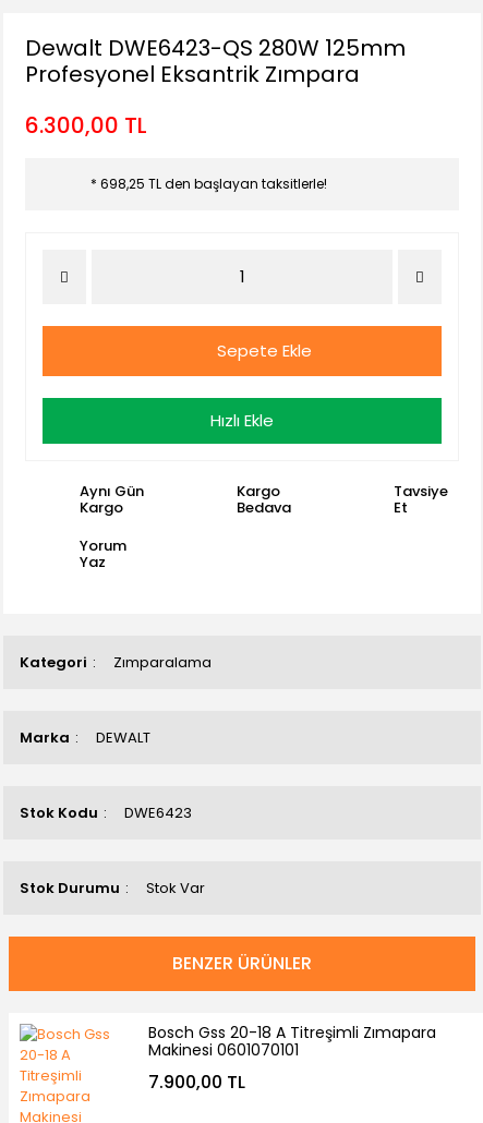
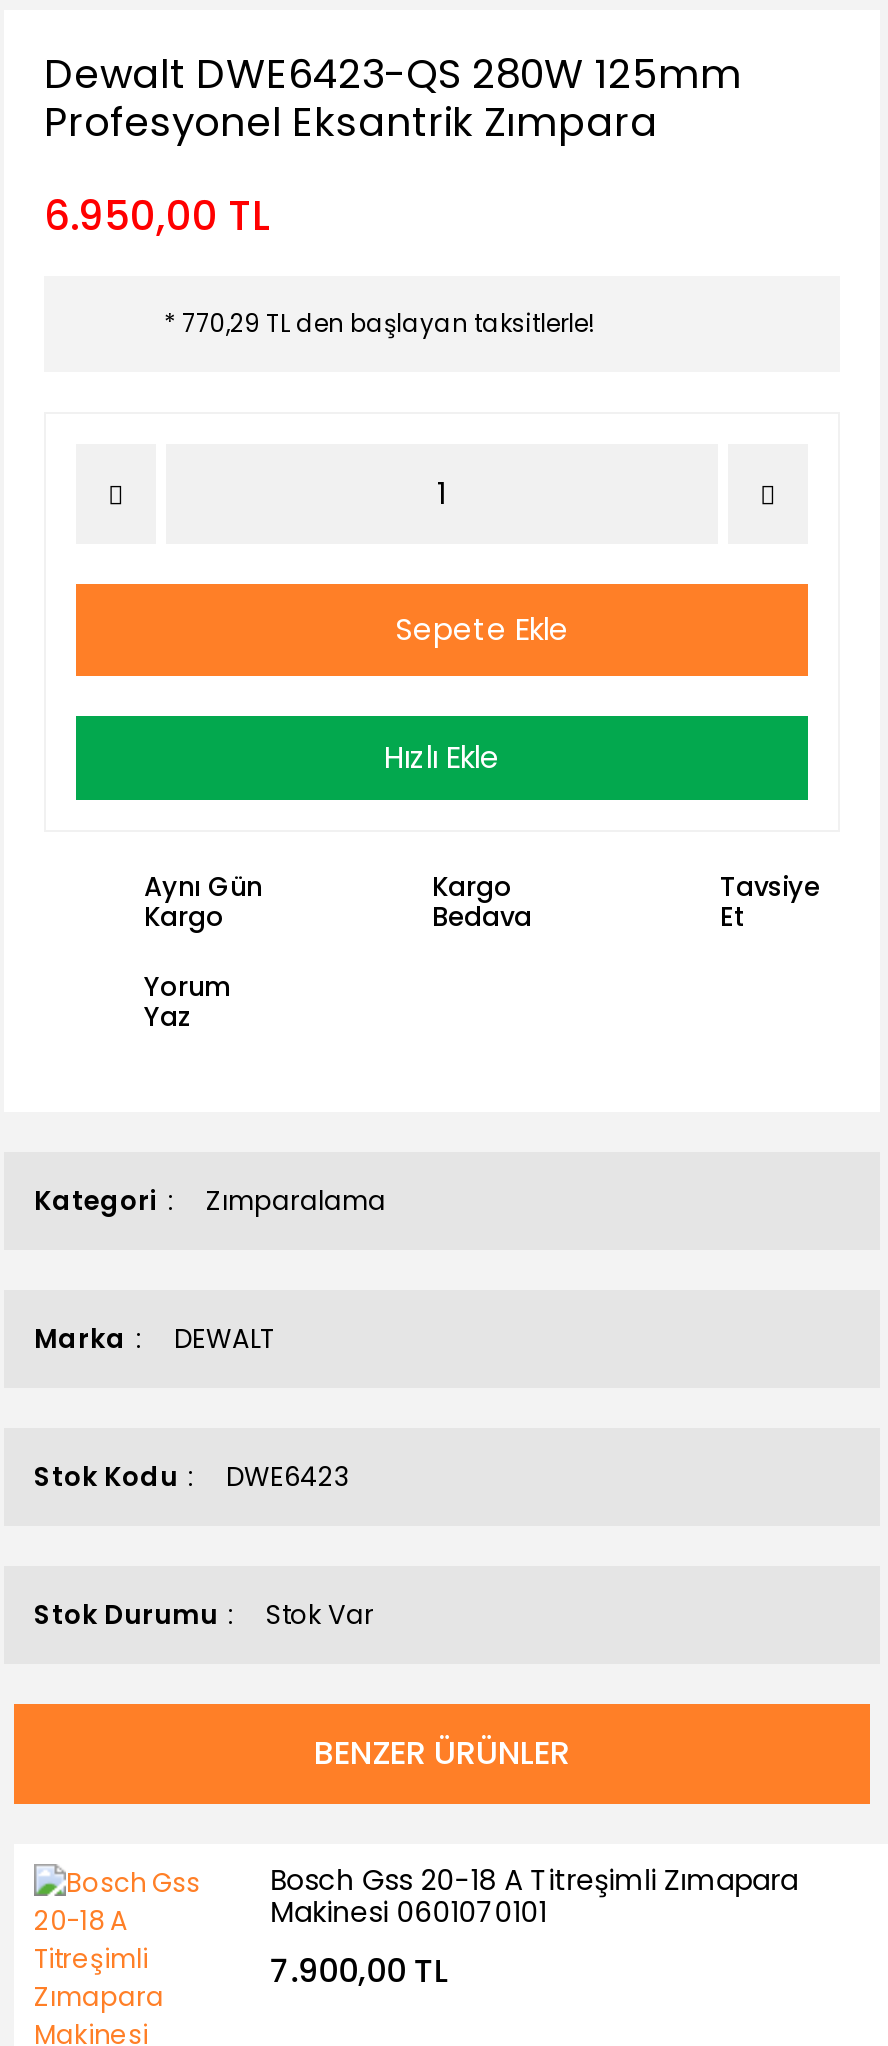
[25,110,147,141] 6.300,00 TL -> [44,188,270,244] 6.950,00 TL
[90,174,327,193] * 698,25 TL den başlayan taksitlerle! -> [164,306,594,340] * 770,29 TL den başlayan taksitlerle!

